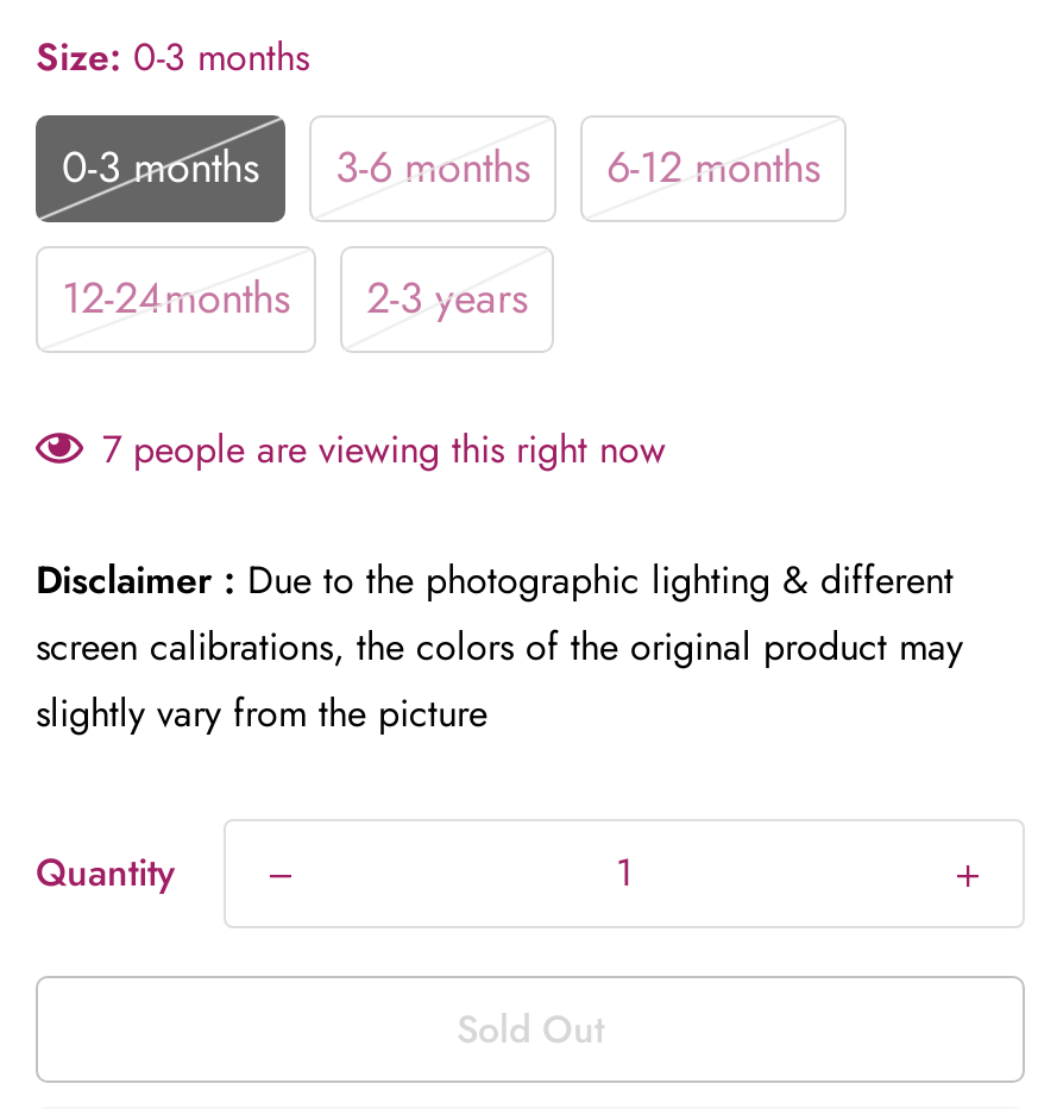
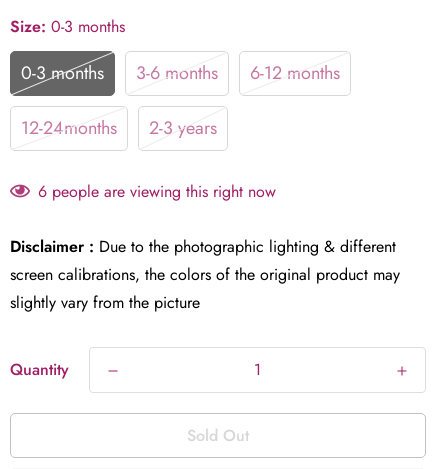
[102,421,666,476] 7 people are viewing this right now -> [38,180,276,203] 6 people are viewing this right now

